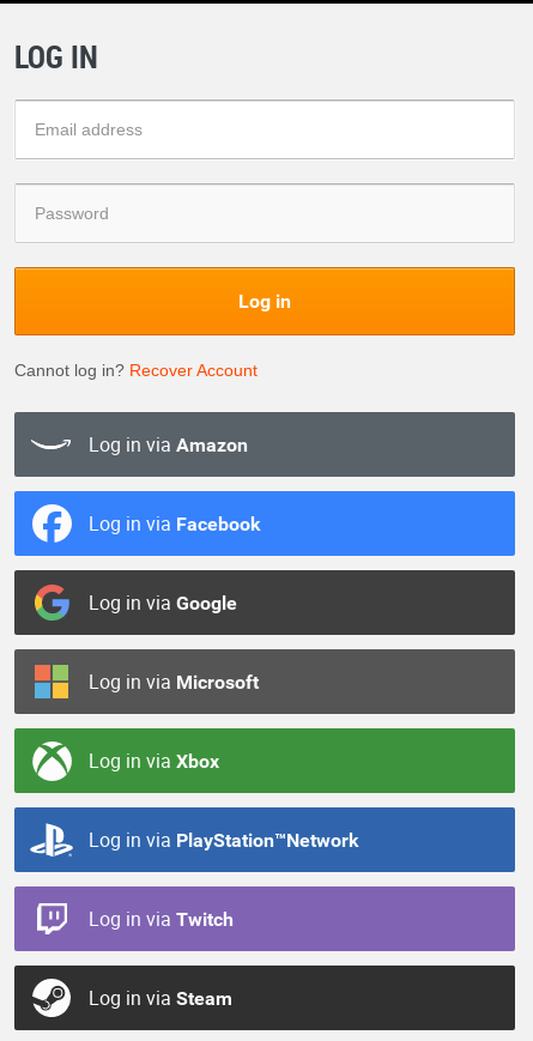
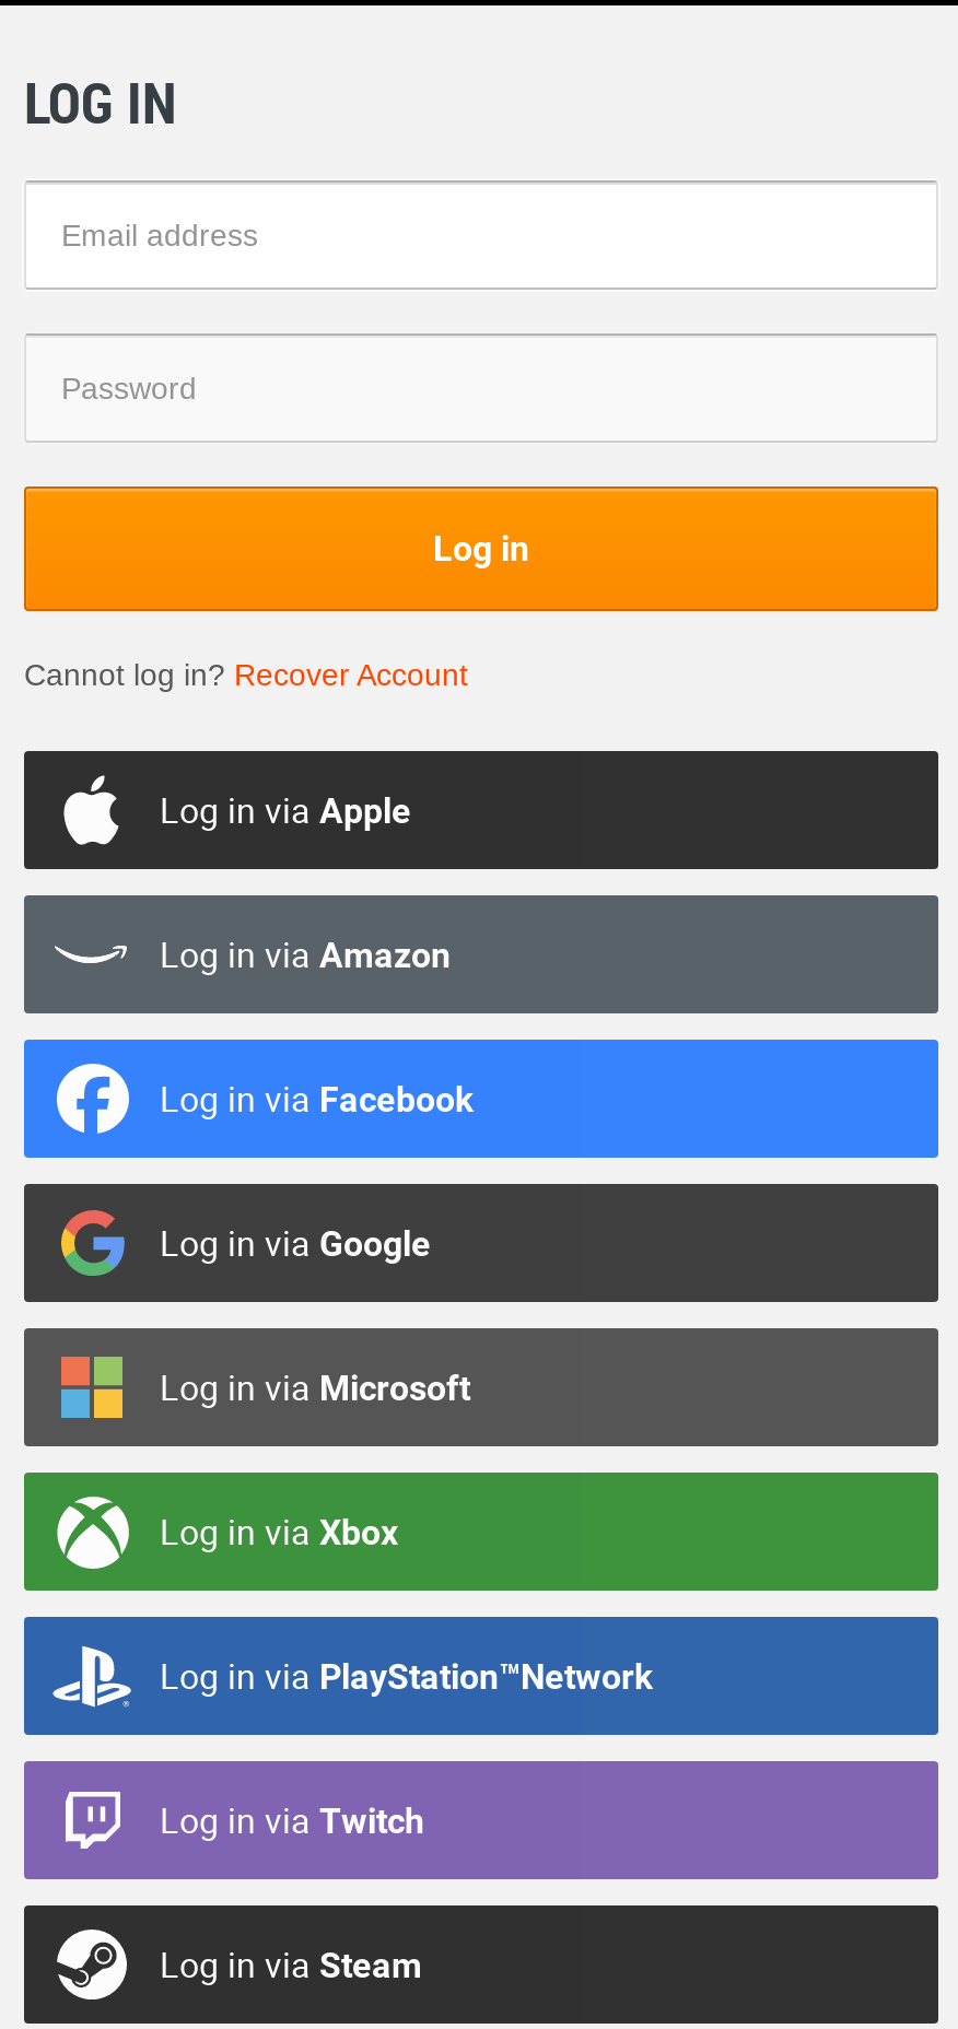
none -> [160,785,411,833] Log in via Apple

